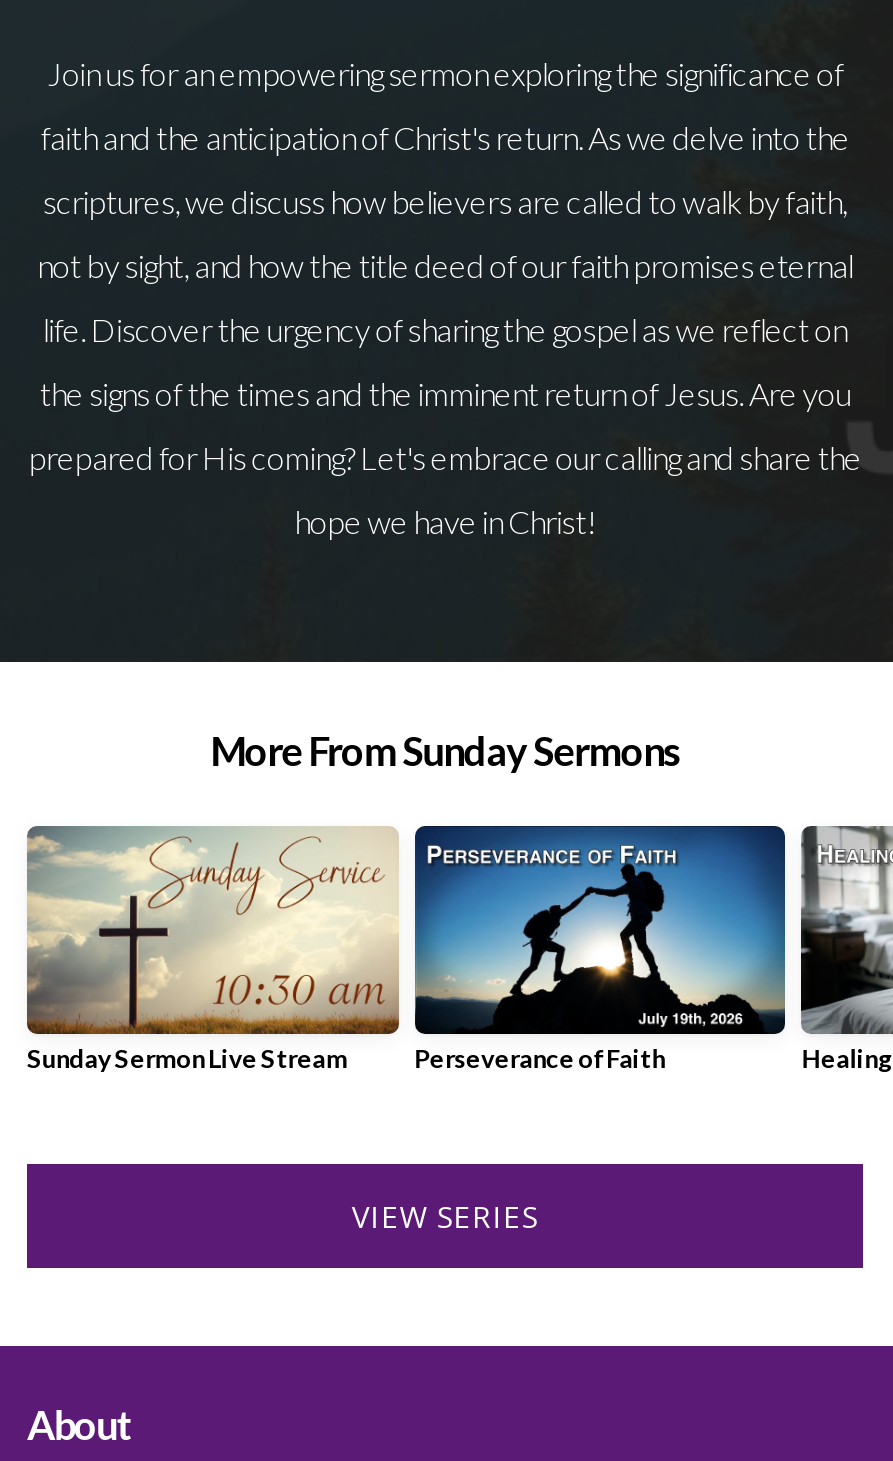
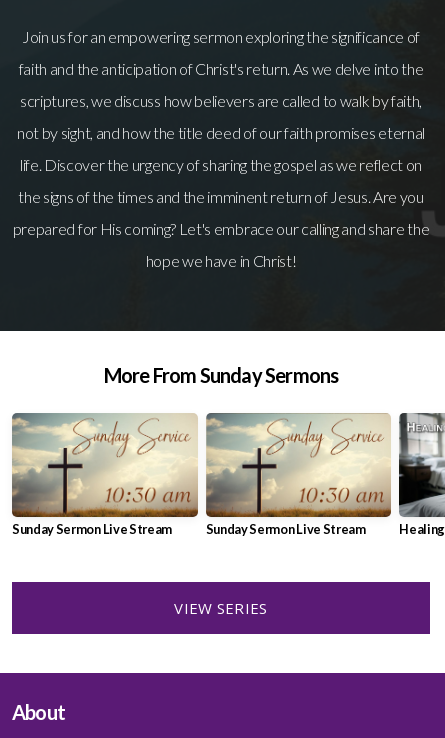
[413,824,787,1075] [image] | Perseverance of Faith -> [205,412,392,537] [image] | Sunday Sermon Live Stream

